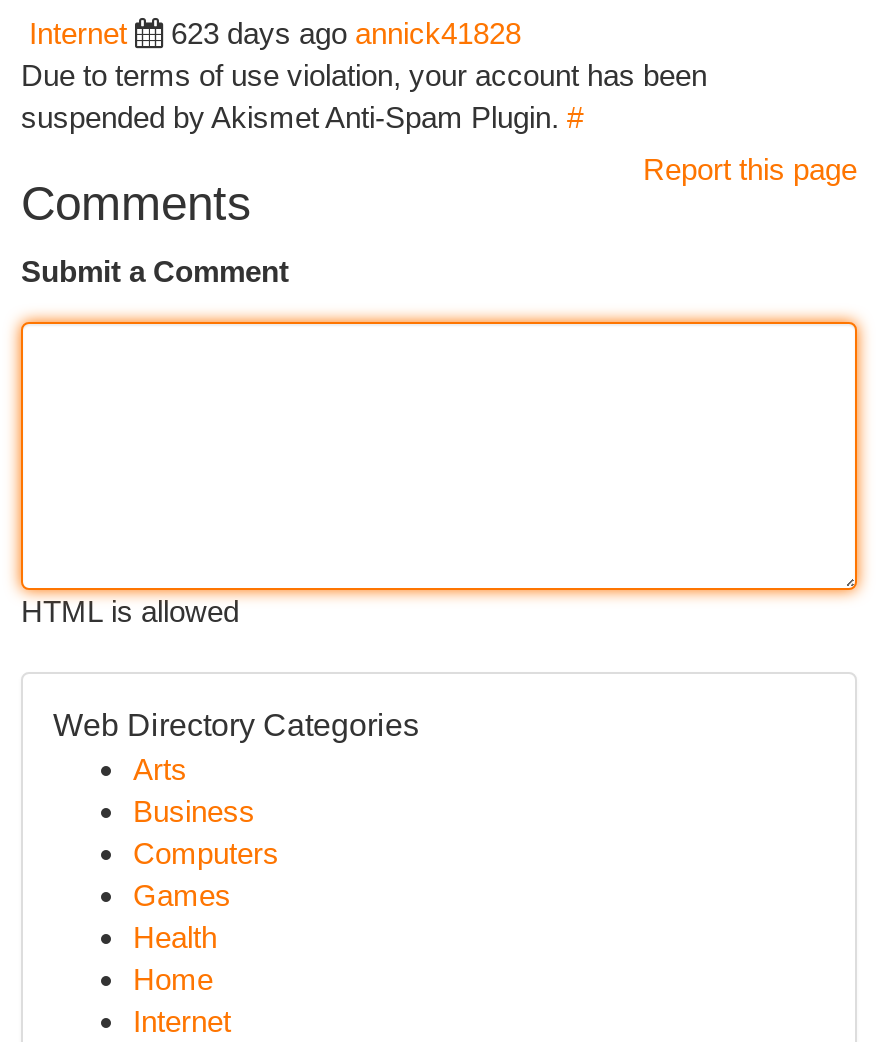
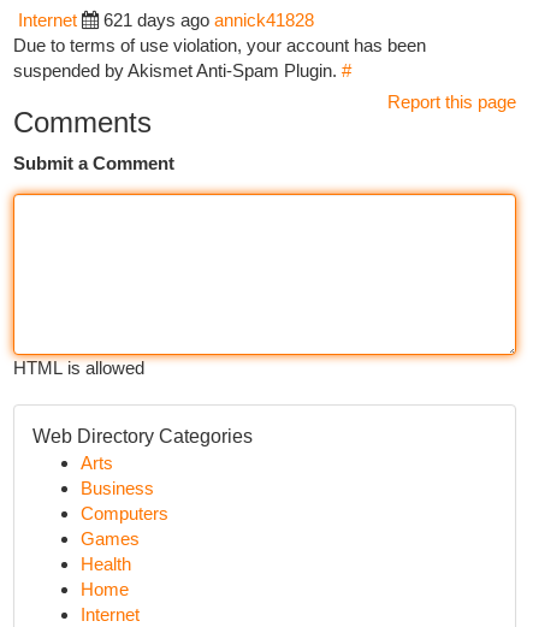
[171,16,521,50] 623 days ago annick41828 -> [103,10,314,30] 621 days ago annick41828

